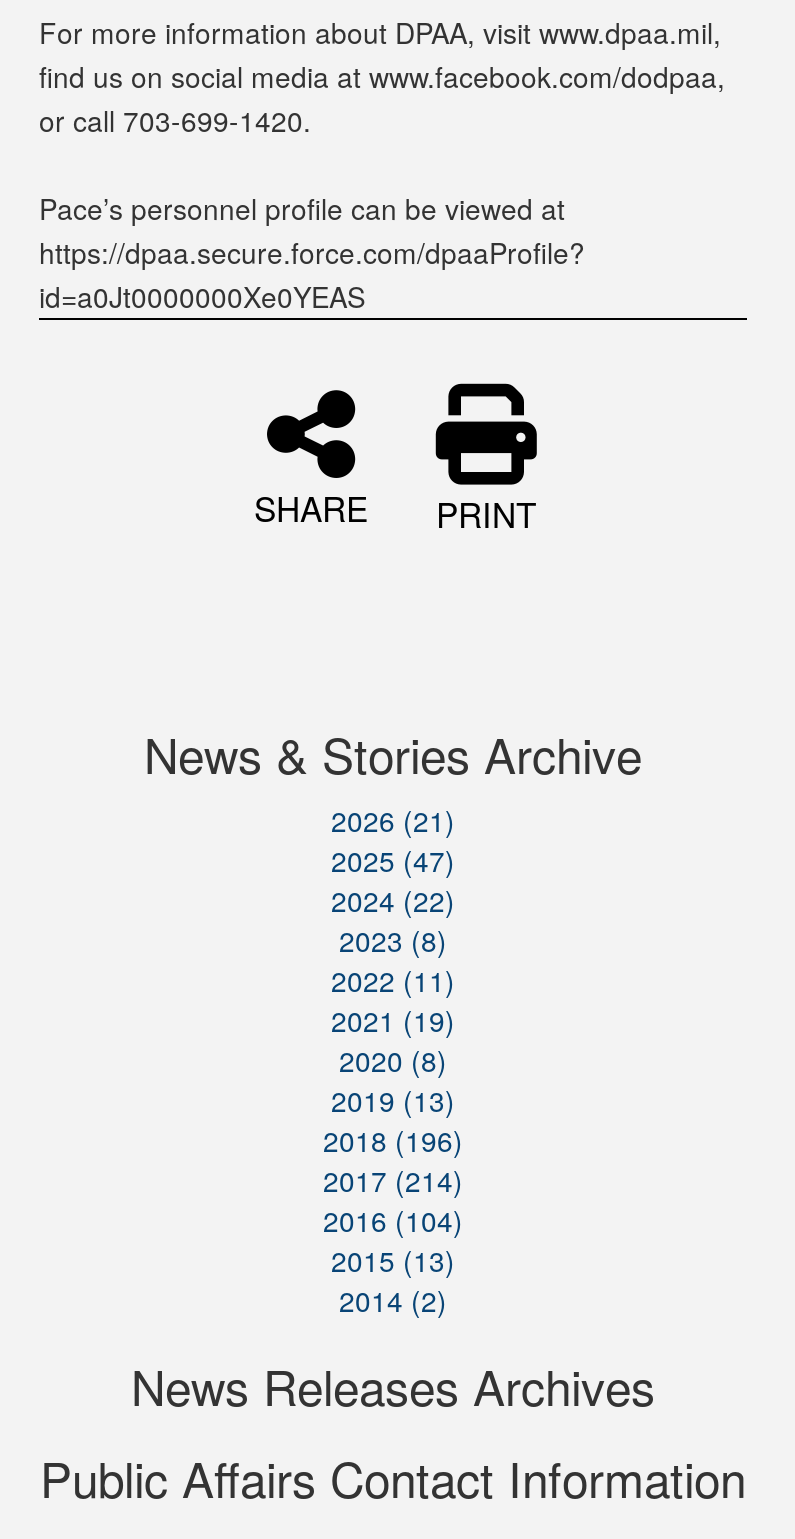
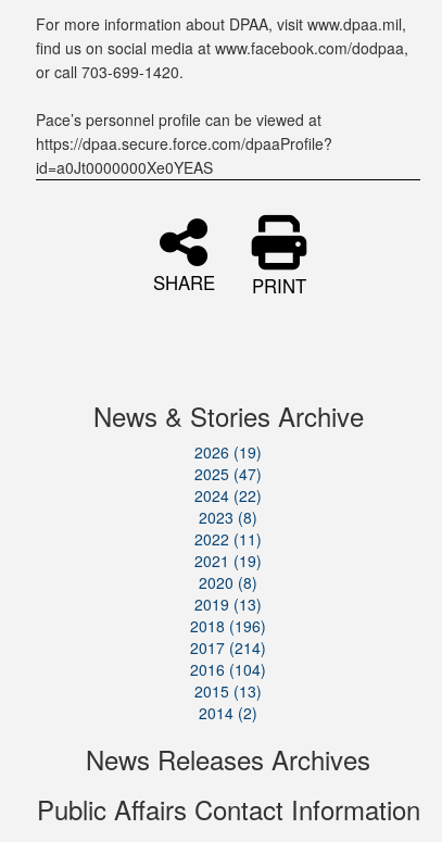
[331,801,455,841] 2026 (21) -> [194,441,262,463] 2026 (19)

